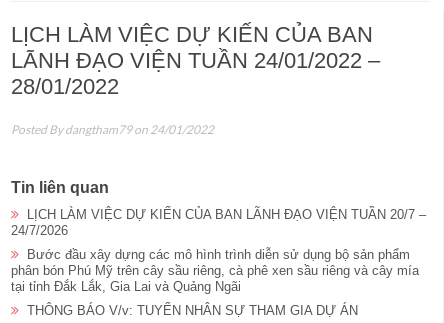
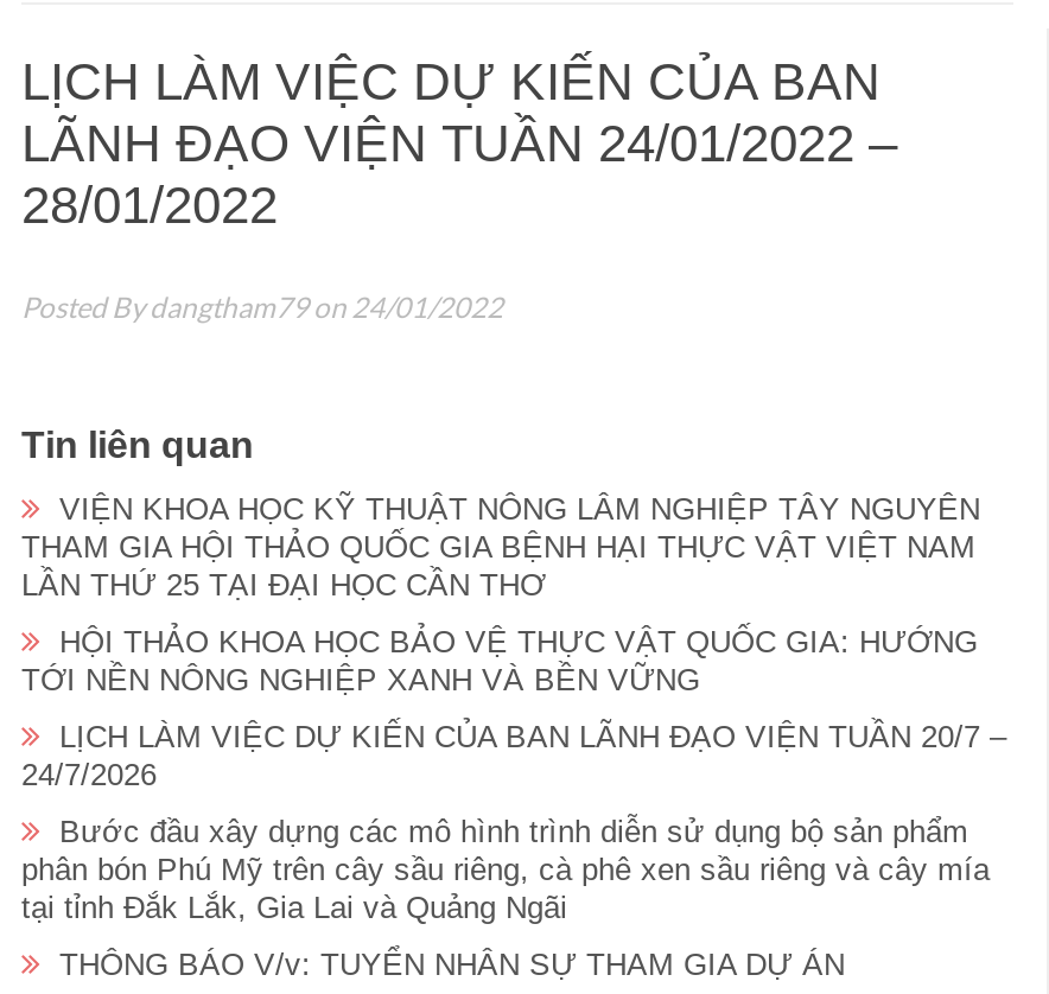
none -> [21,491,980,697] VIỆN KHOA HỌC KỸ THUẬT NÔNG LÂM NGHIỆP TÂY NGUYÊN | THAM GIA HỘI THẢO QUỐC GIA BỆNH HẠI THỰC VẬT VIỆT NAM | LẦN THỨ 25 TẠI ĐẠI HỌC CẦN THƠ | HỘI THẢO KHOA HỌC BẢO VỆ THỰC VẬT QUỐC GIA: HƯỚNG | TỚI NỀN NÔNG NGHIỆP XANH VÀ BỀN VỮNG

